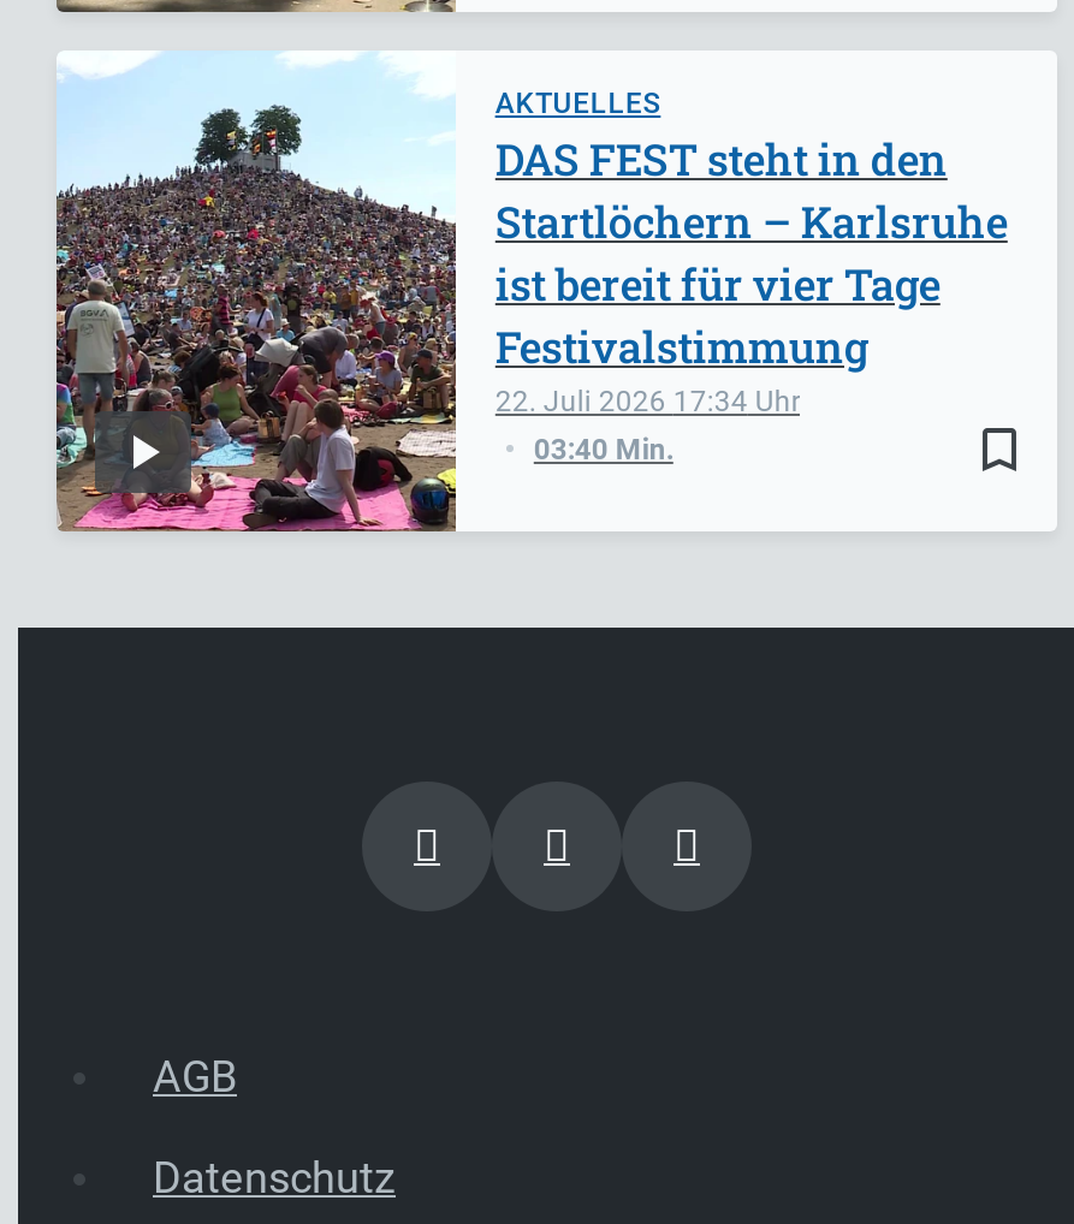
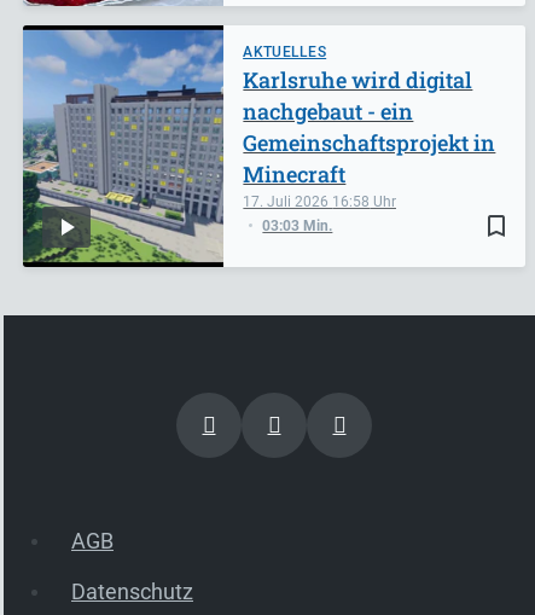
[54,50,748,534] [image] | 22. Juli 2026 17:34 | 03:40 Min. -> [22,24,370,268] [image] | 17. Juli 2026 16:58 | 03:03 Min.
[495,130,1008,375] DAS FEST steht in den | Startlöchern – Karlsruhe | ist bereit für vier Tage | Festivalstimmung -> [243,65,496,188] Karlsruhe wird digital | nachgebaut - ein | Gemeinschaftsprojekt in | Minecraft

